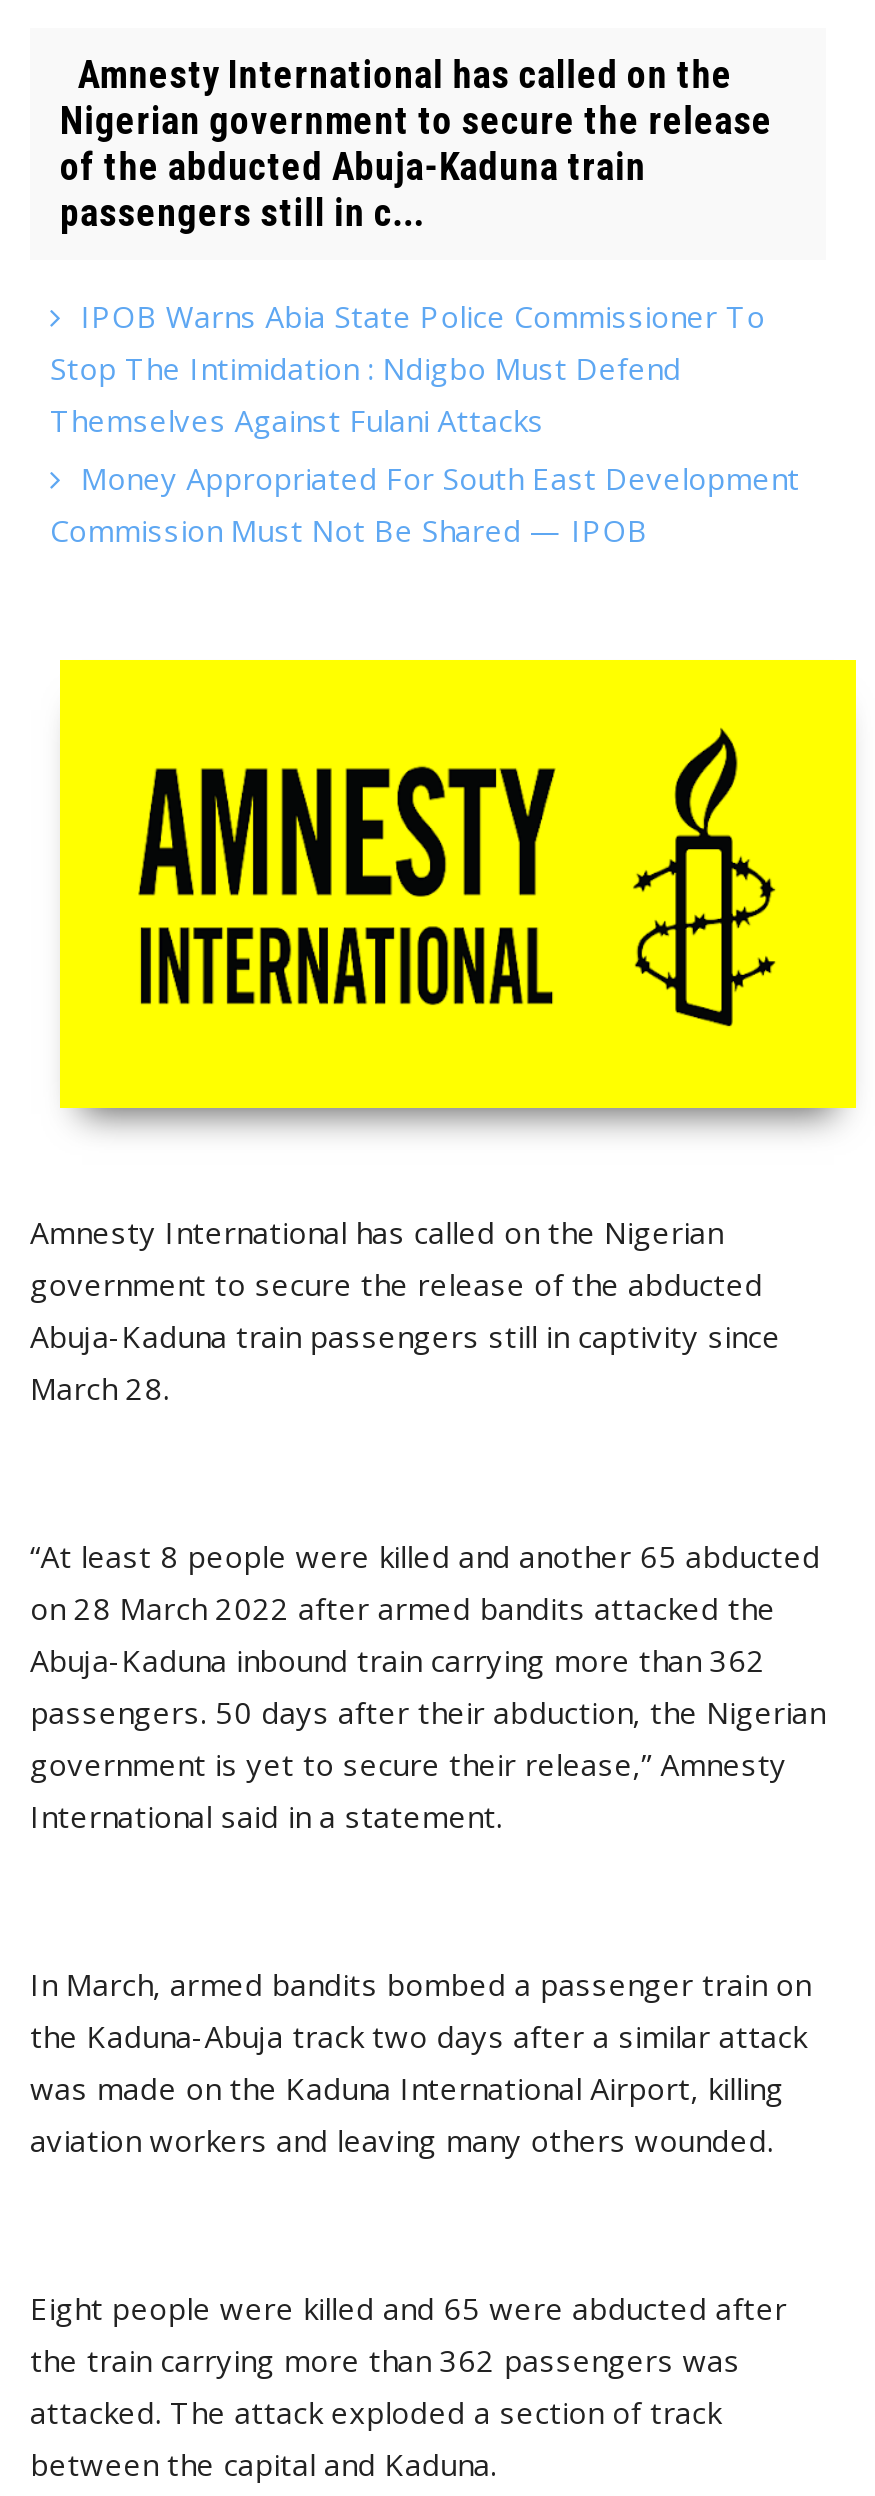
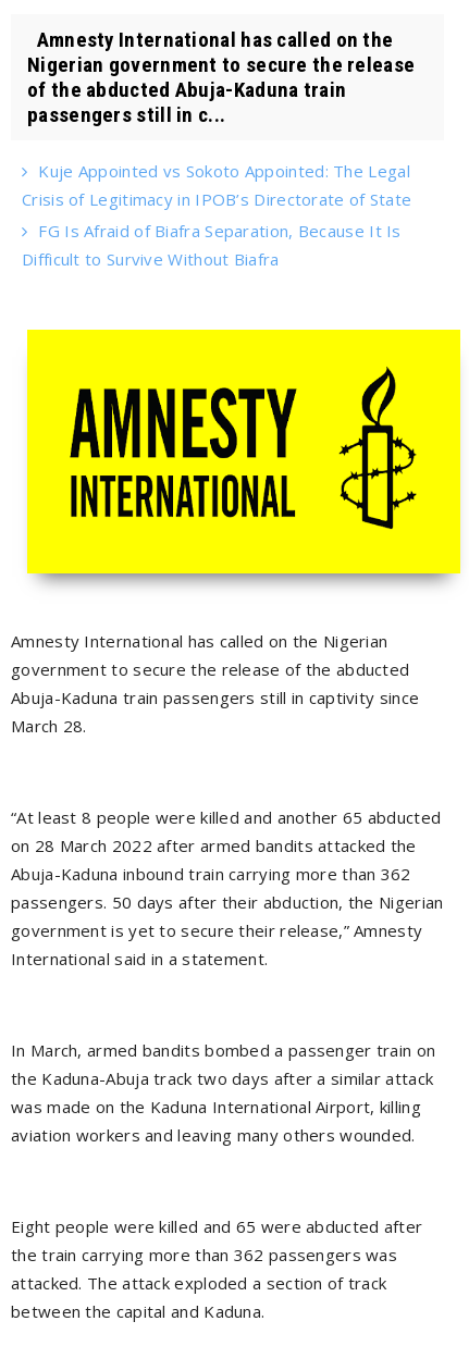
[50,296,800,550] IPOB Warns Abia State Police Commissioner To | Stop The Intimidation : Ndigbo Must Defend | Themselves Against Fulani Attacks | Money Appropriated For South East Development | Commission Must Not Be Shared — IPOB -> [22,160,412,270] Kuje Appointed vs Sokoto Appointed: The Legal | Crisis of Legitimacy in IPOB’s Directorate of State | FG Is Afraid of Biafra Separation, Because It Is | Difficult to Survive Without Biafra

